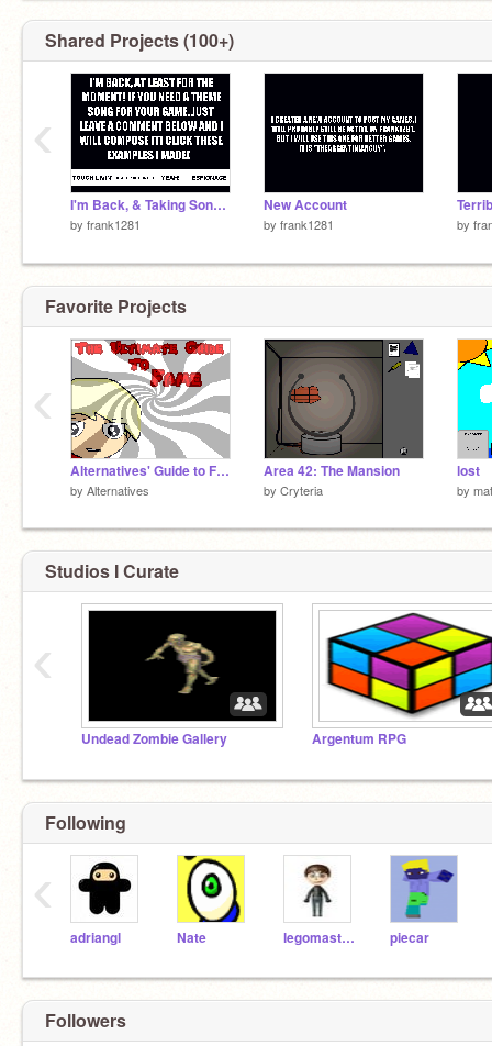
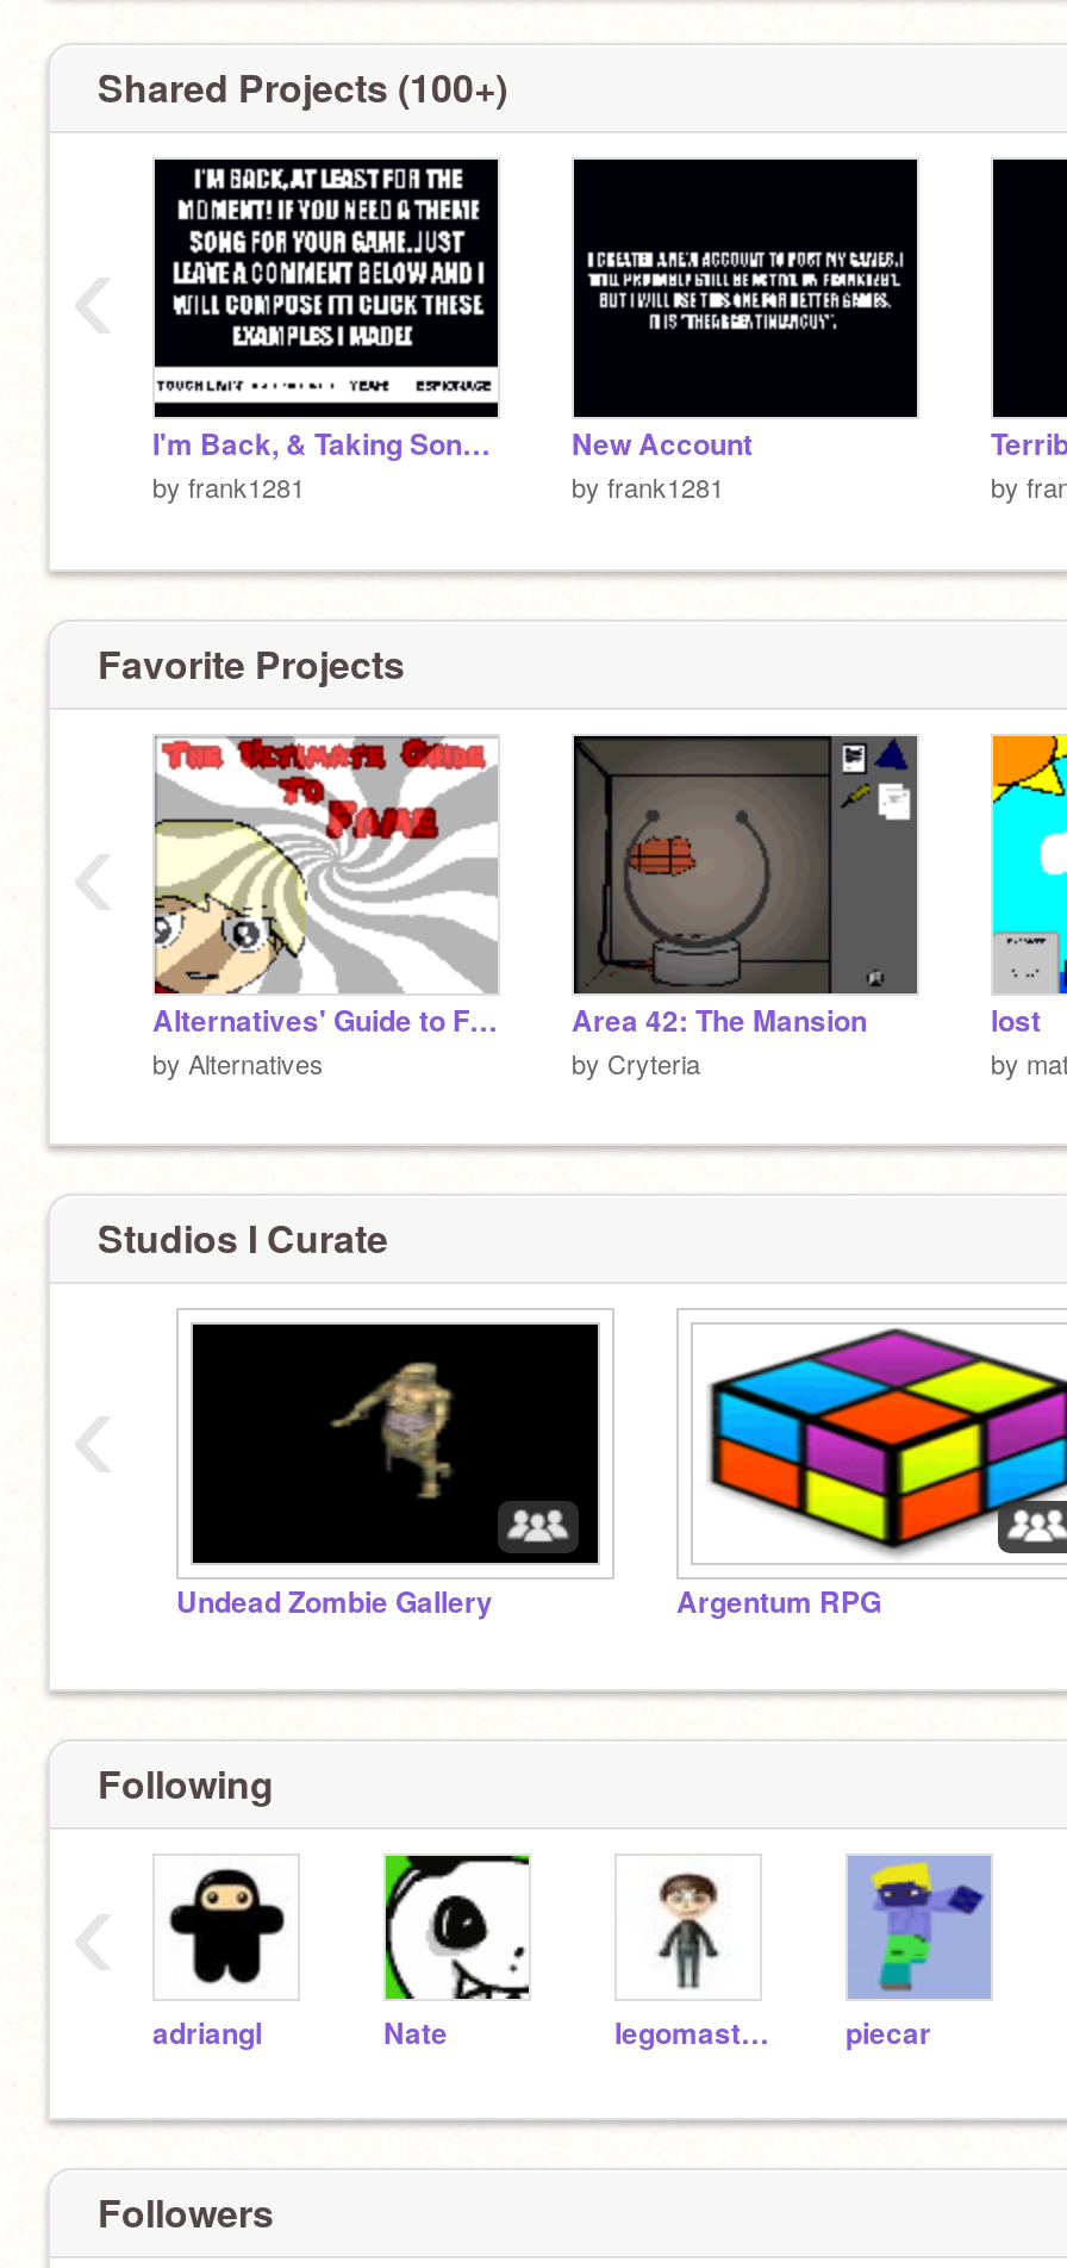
[146,628,219,694] [image] -> [319,1360,469,1503] [image]
[177,855,245,923] [image] -> [383,1853,531,2001] [image]

